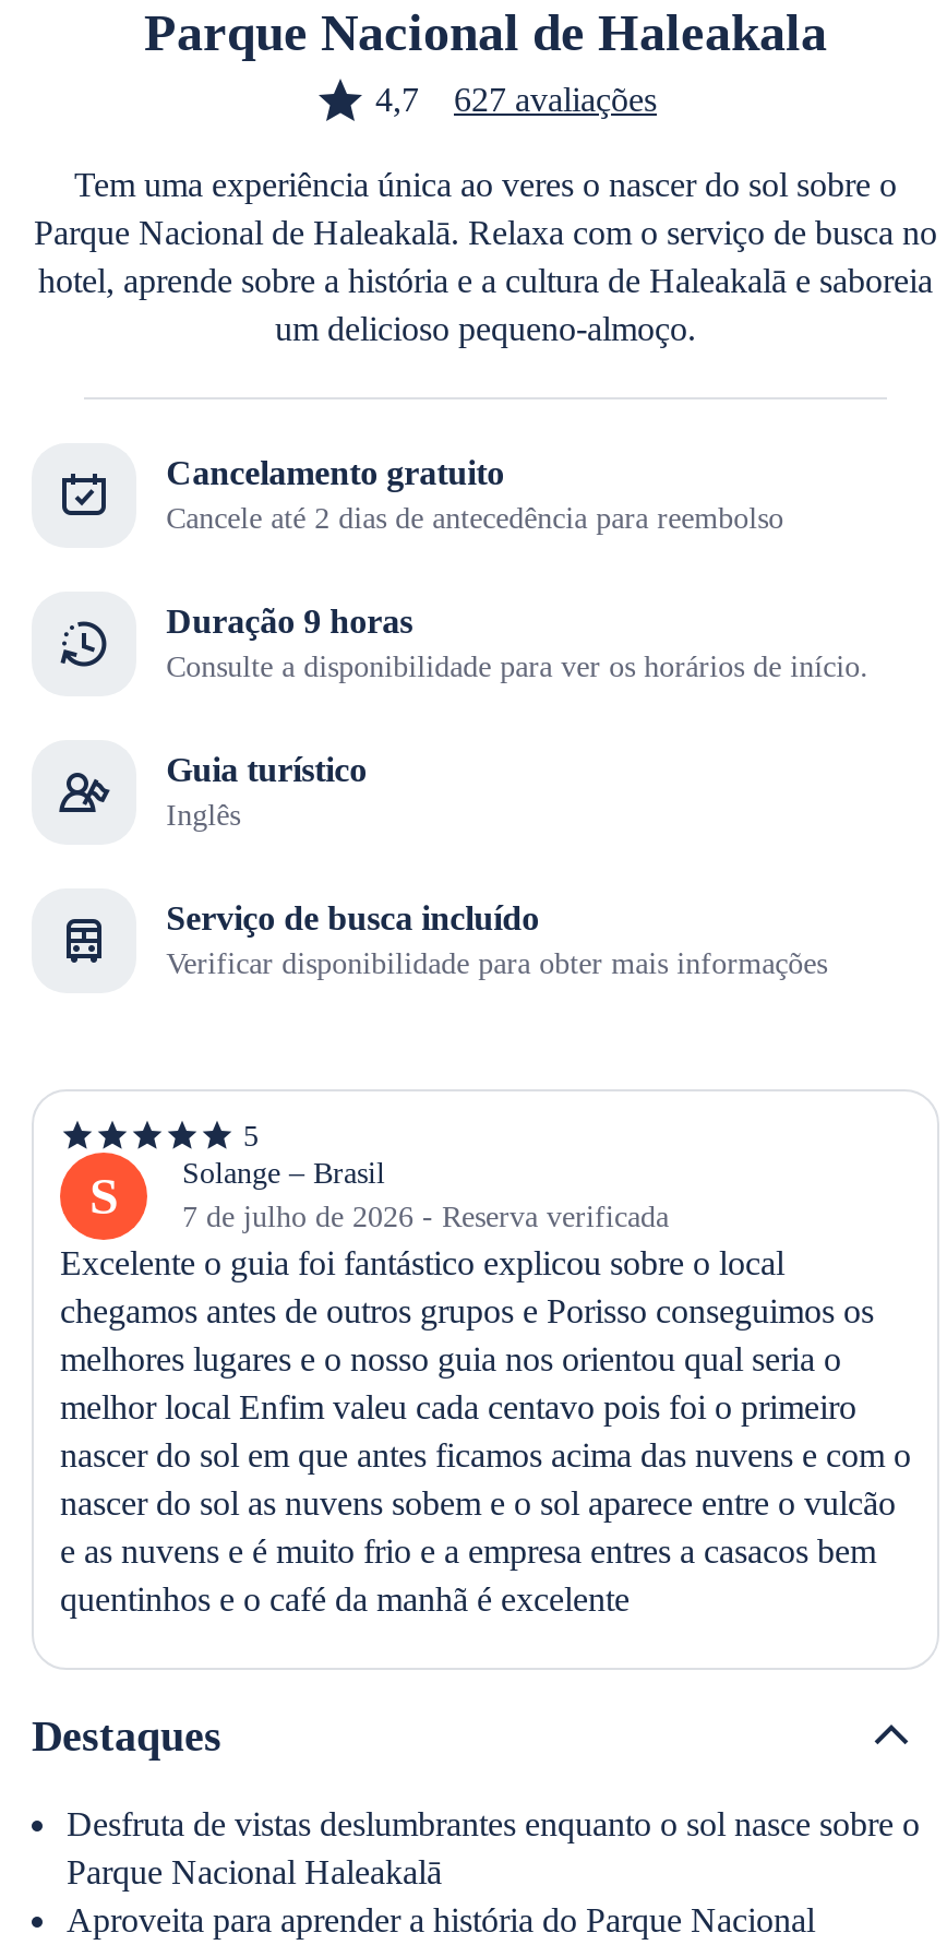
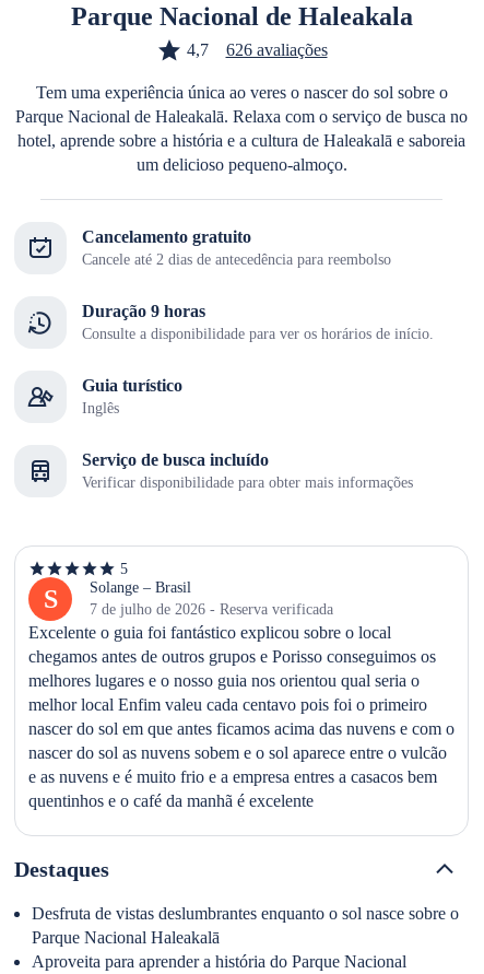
[375,81,657,118] 4,7 627 avaliações -> [186,40,327,59] 4,7 626 avaliações

